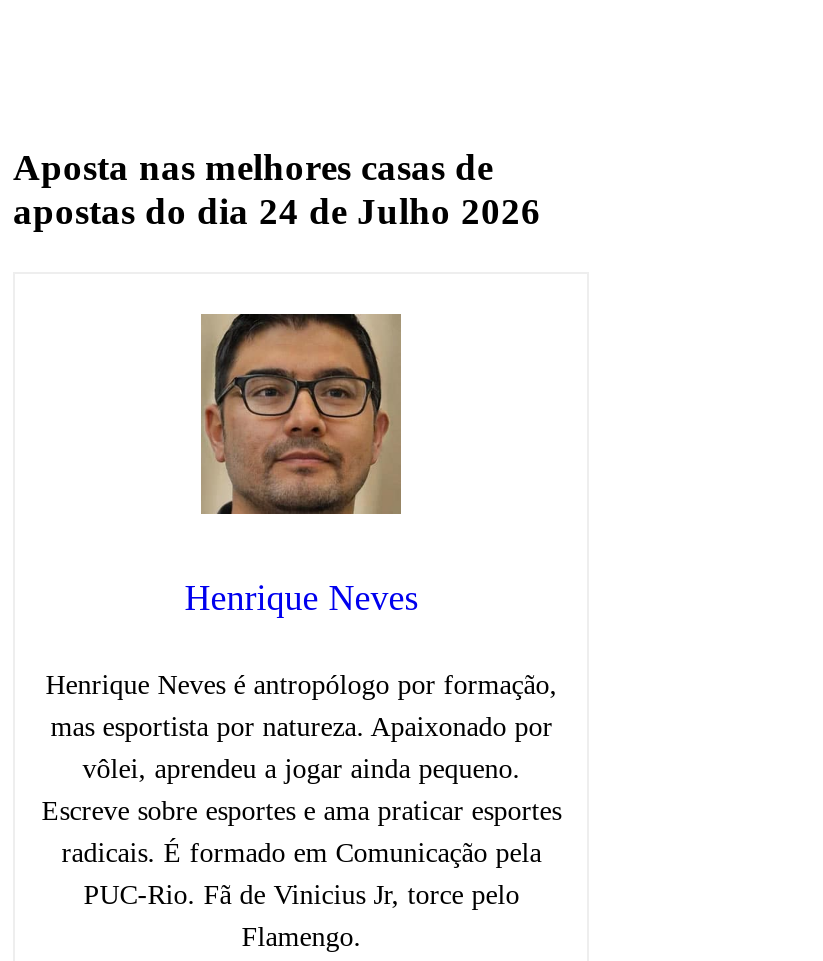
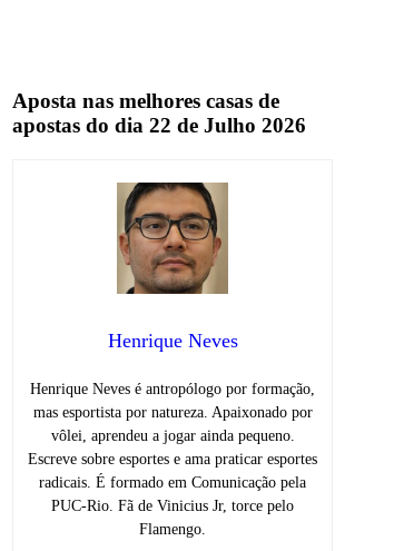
[13,190,541,232] apostas do dia 24 de Julho 2026 -> [12,113,306,137] apostas do dia 22 de Julho 2026

